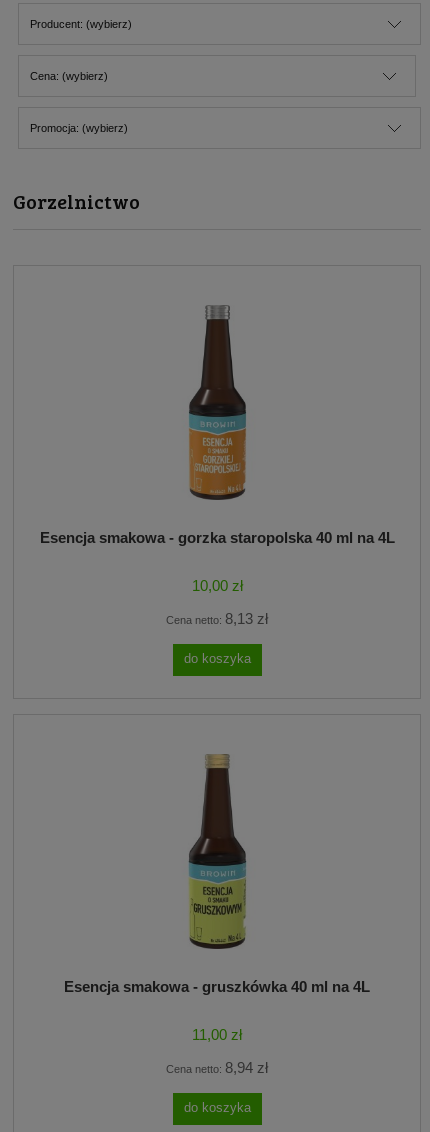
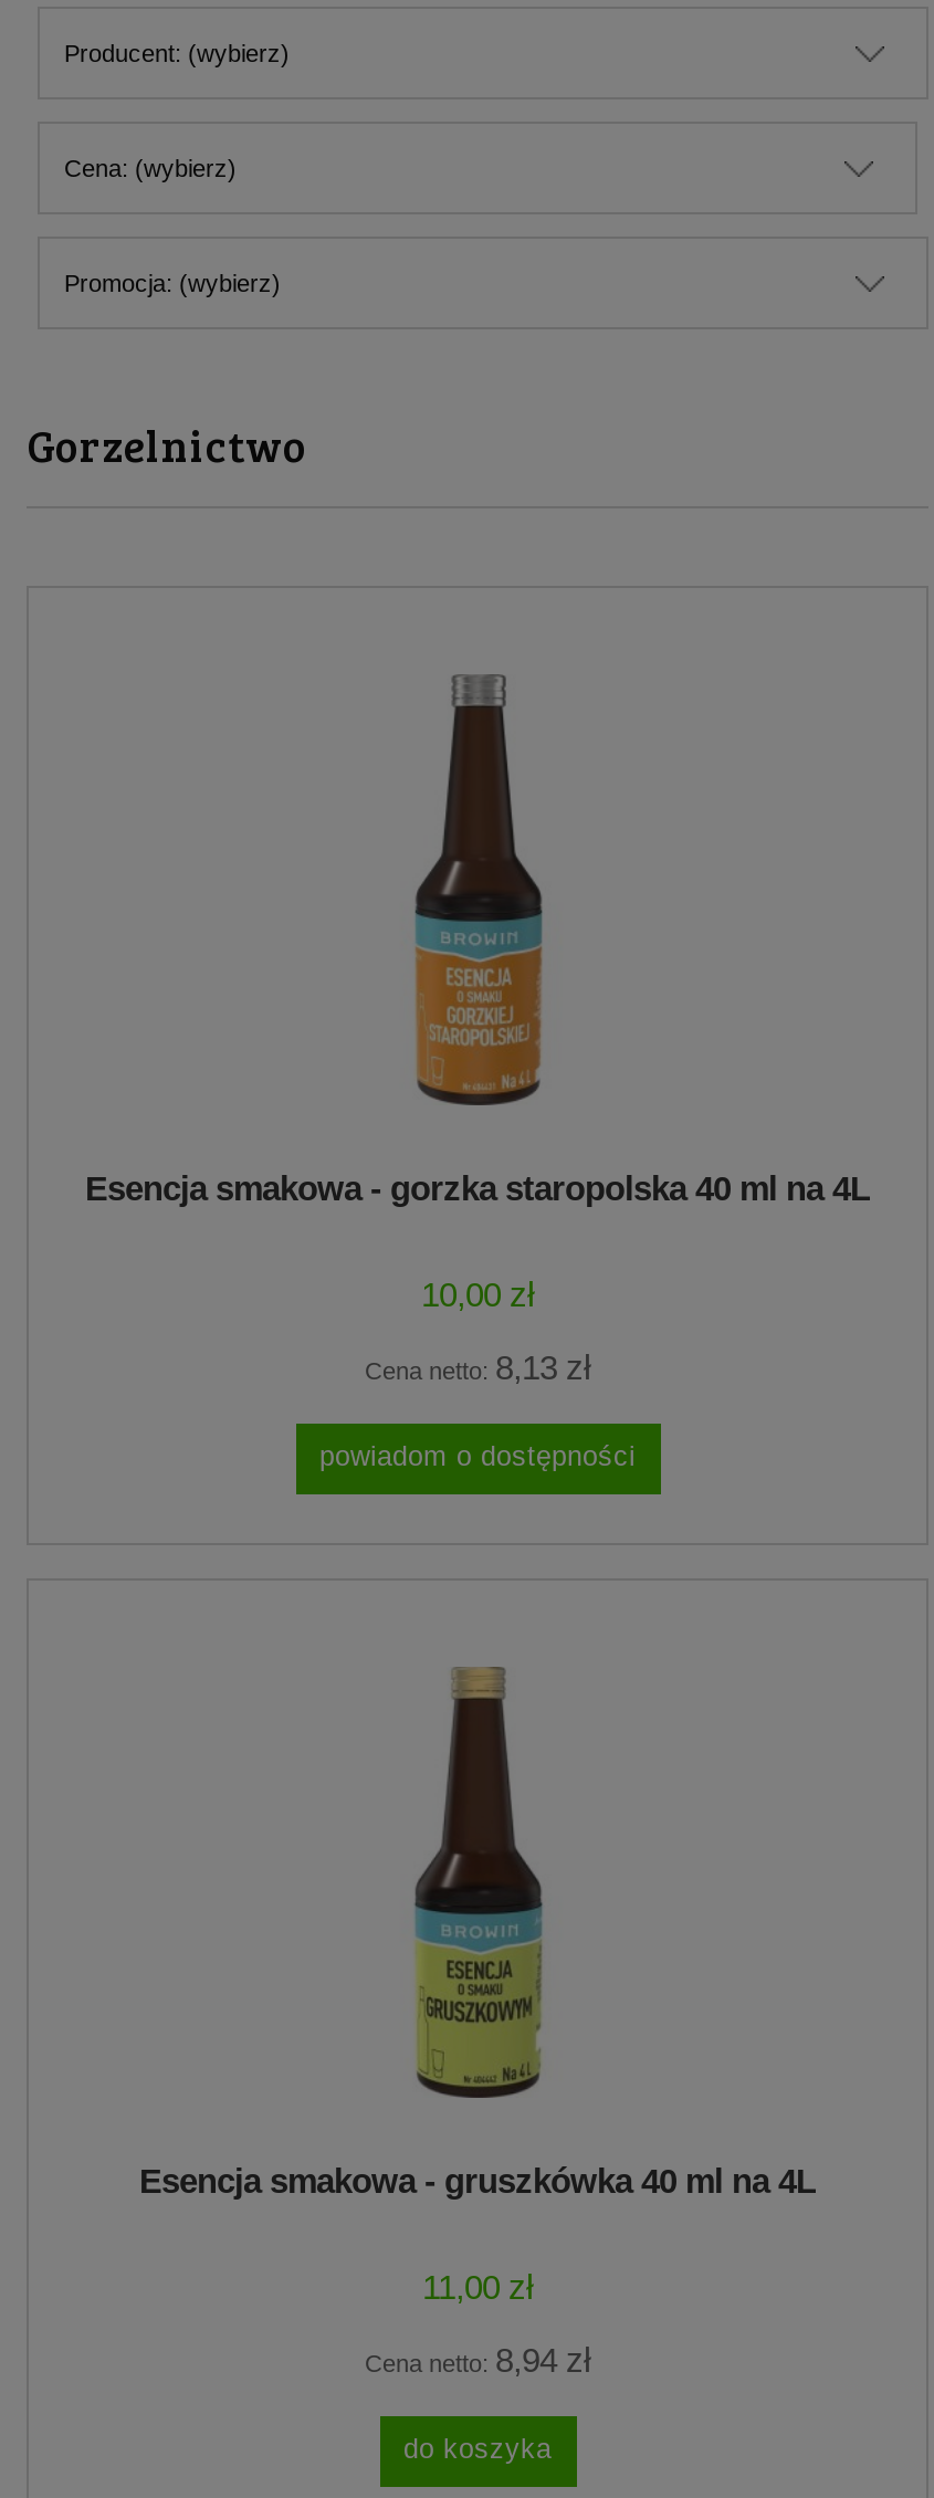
[183,652,250,666] do koszyka -> [319,1440,636,1471] powiadom o dostępności

